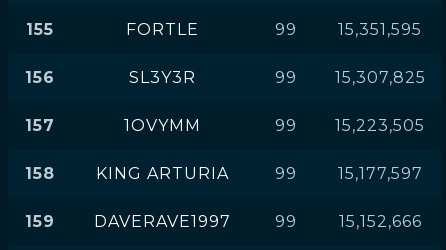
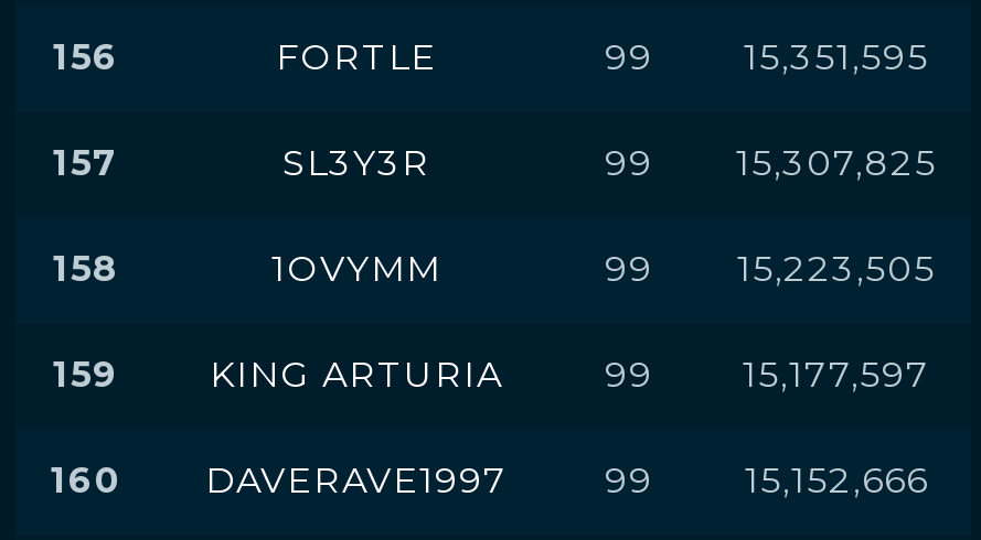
[26,20,54,39] 155 -> [53,36,119,78] 156
[25,68,55,87] 156 -> [53,142,119,184] 157
[25,116,55,135] 157 -> [53,248,119,290] 158
[25,164,55,183] 158 -> [53,354,119,396] 159
[25,212,55,231] 159 -> [51,460,121,501] 160

